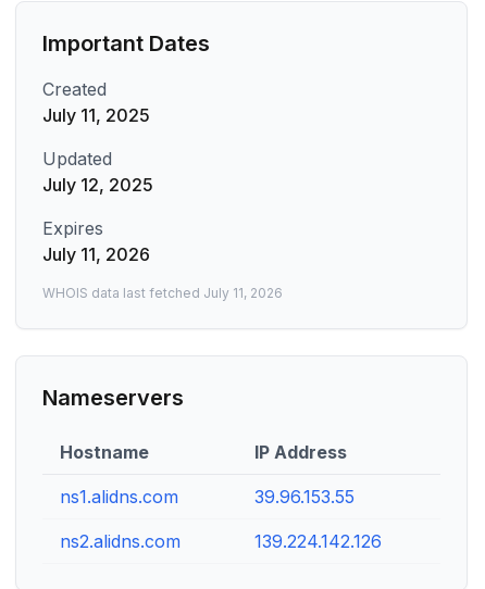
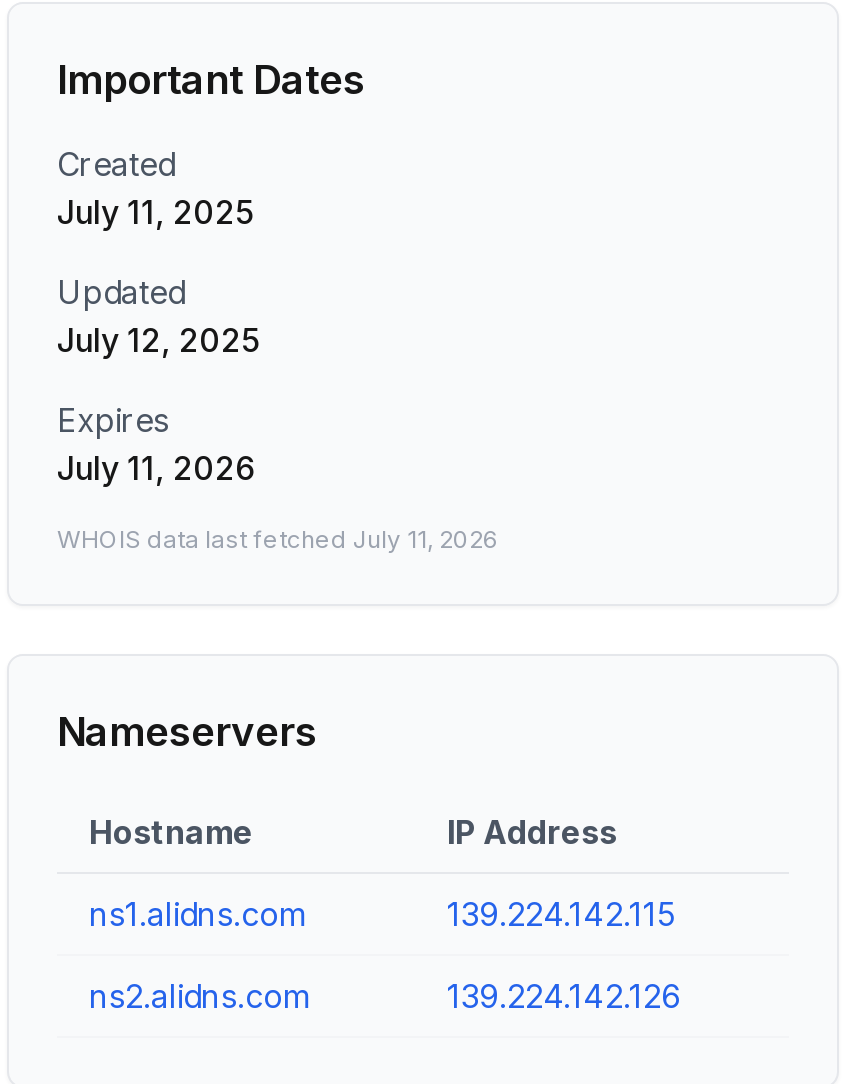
[254,486,355,507] 39.96.153.55 -> [447,894,675,934] 139.224.142.115

